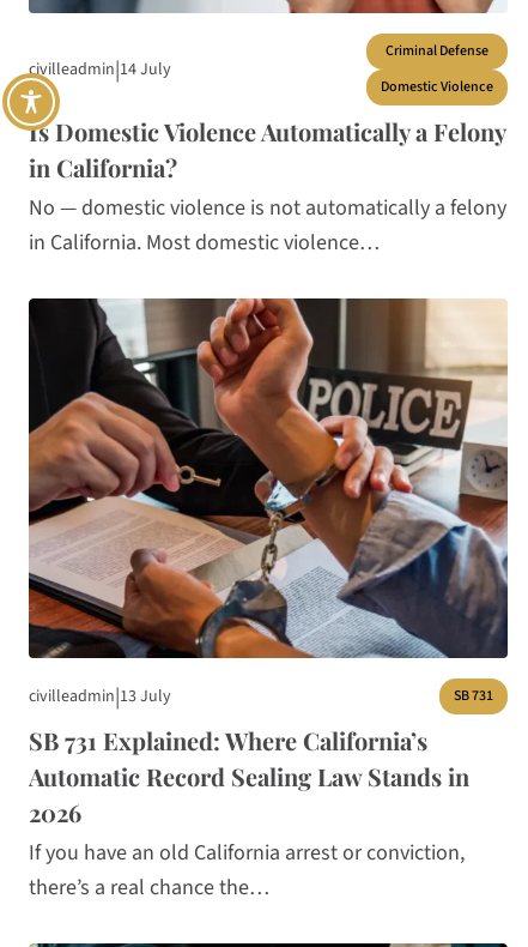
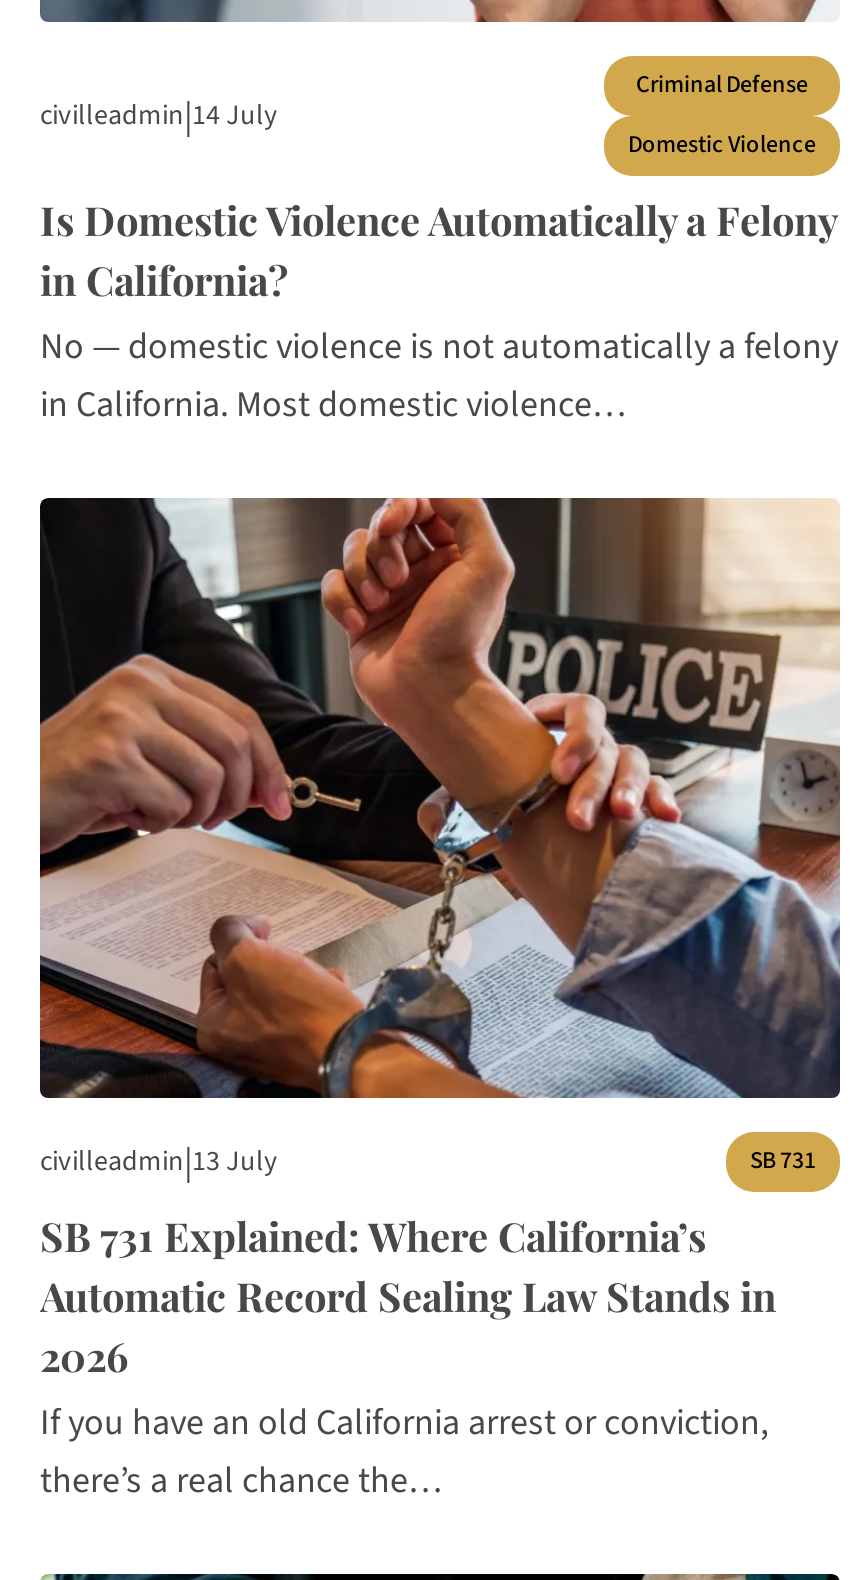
[4,73,61,131] [image] -> none

